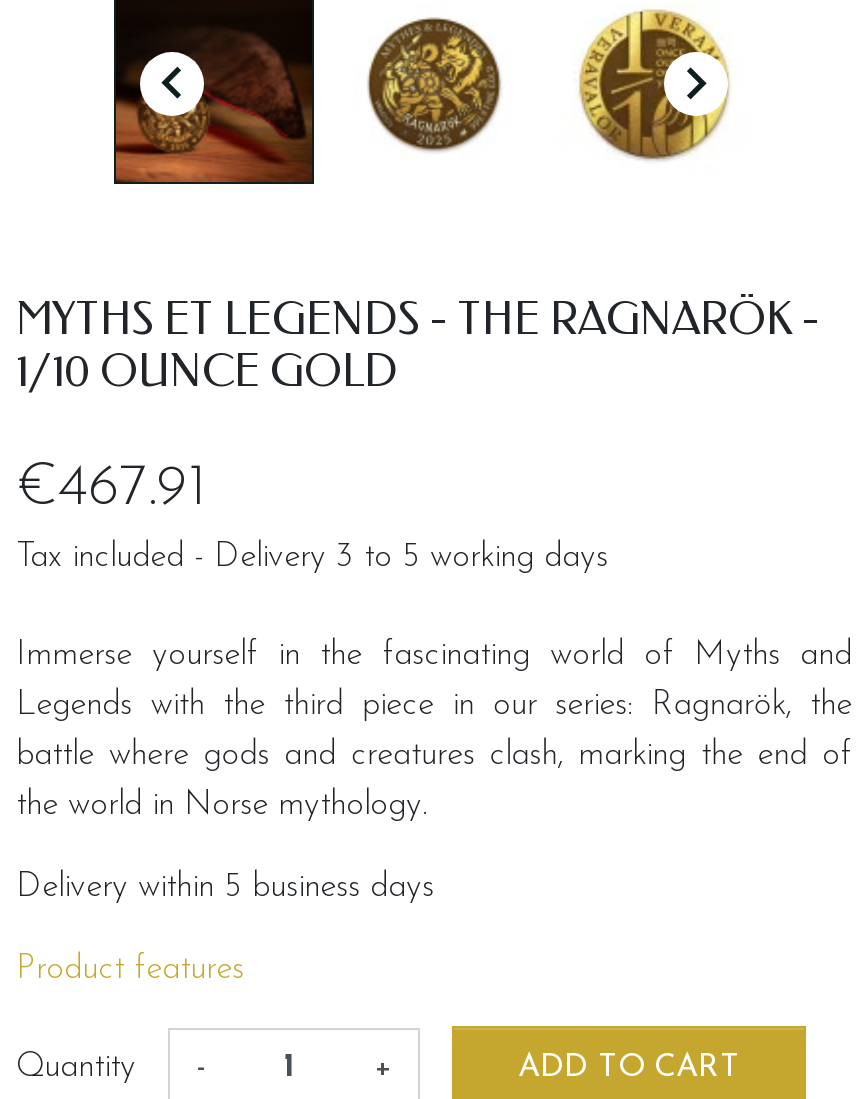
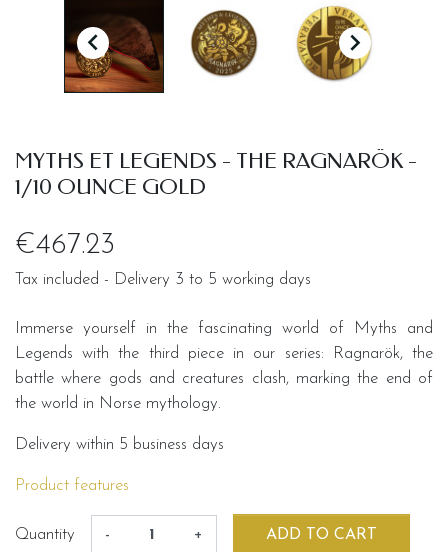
[16,459,206,517] €467.91 -> [15,231,115,260] €467.23

